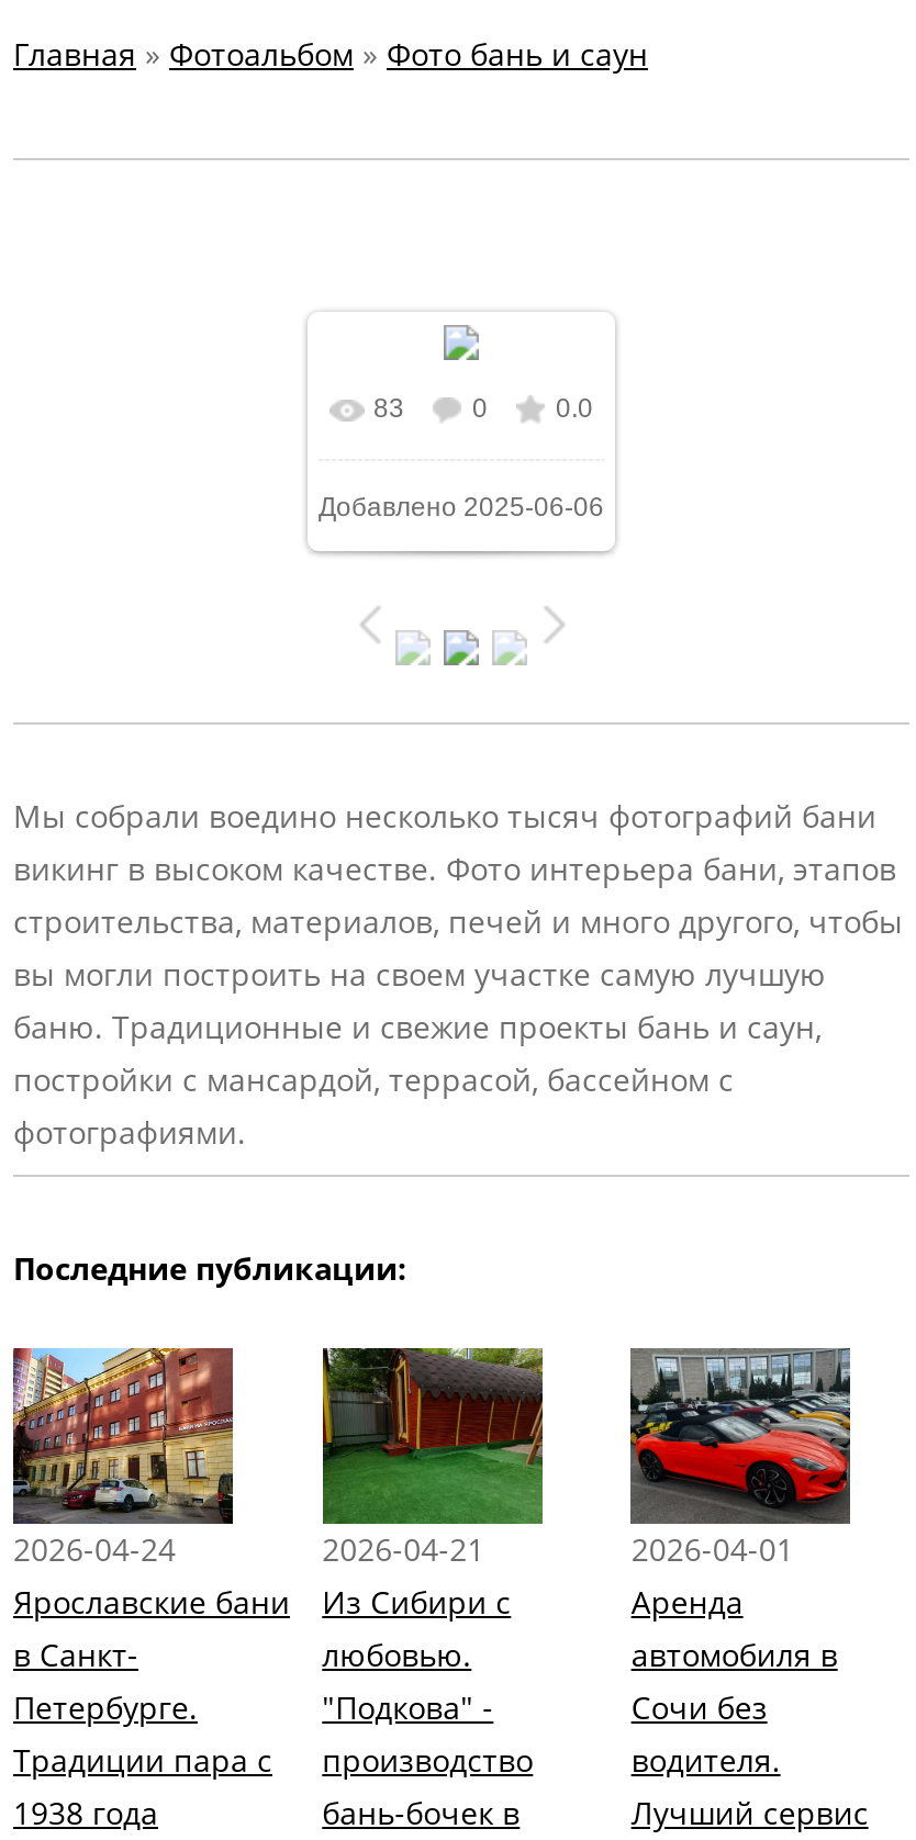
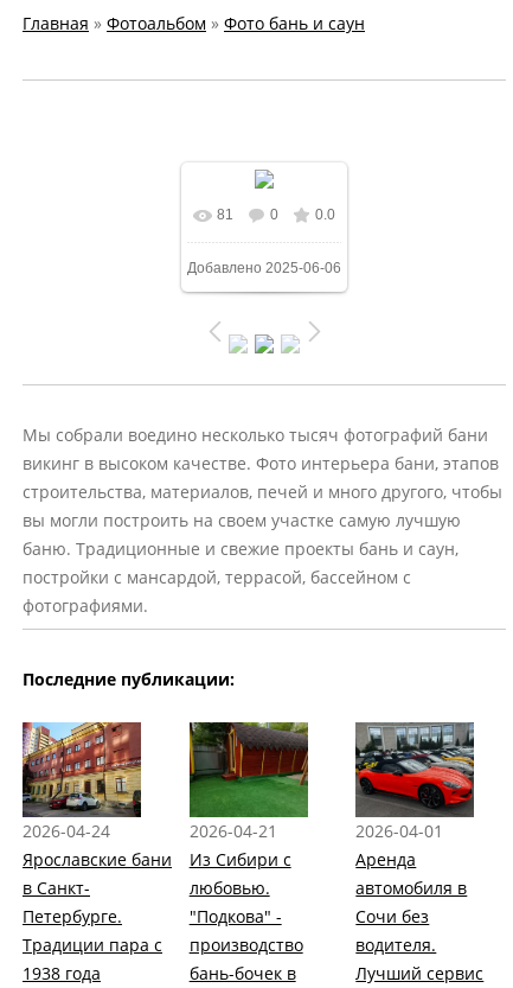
[373,393,404,423] 83 -> [217,206,233,223] 81

